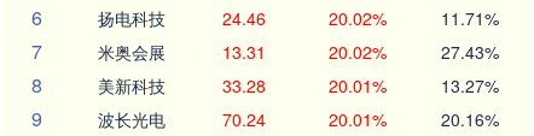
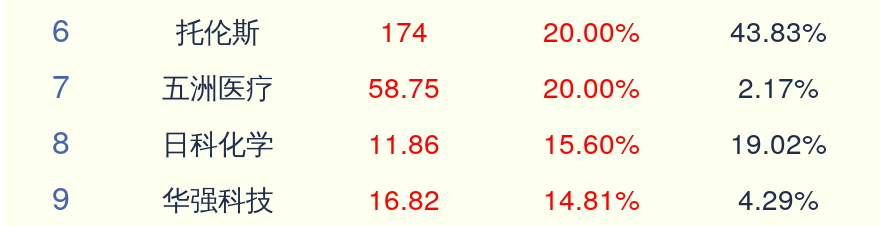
[98,6,499,30] 扬电科技 | 24.46 | 20.02% | 11.71% -> [176,10,826,50] 托伦斯 | 174 | 20.00% | 43.83%
[98,40,499,64] 米奥会展 | 13.31 | 20.02% | 27.43% -> [162,66,818,106] 五洲医疗 | 58.75 | 20.00% | 2.17%
[98,73,499,97] 美新科技 | 33.28 | 20.01% | 13.27% -> [162,122,826,162] 日科化学 | 11.86 | 15.60% | 19.02%
[98,107,499,131] 波长光电 | 70.24 | 20.01% | 20.16% -> [162,178,818,218] 华强科技 | 16.82 | 14.81% | 4.29%

